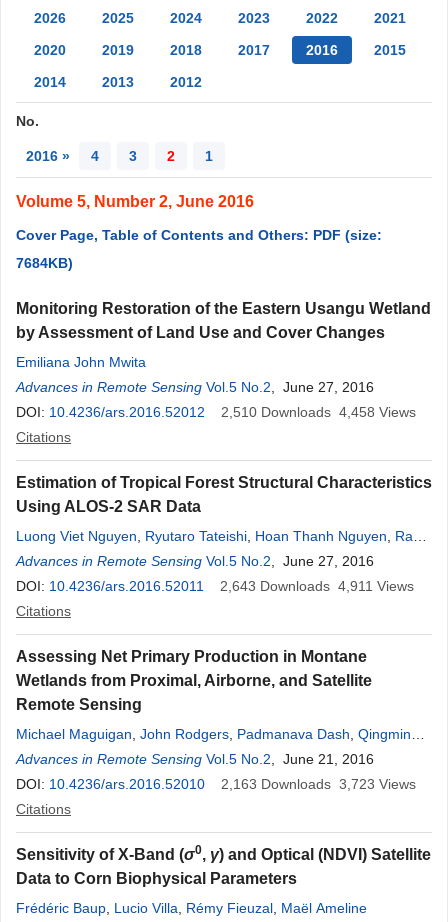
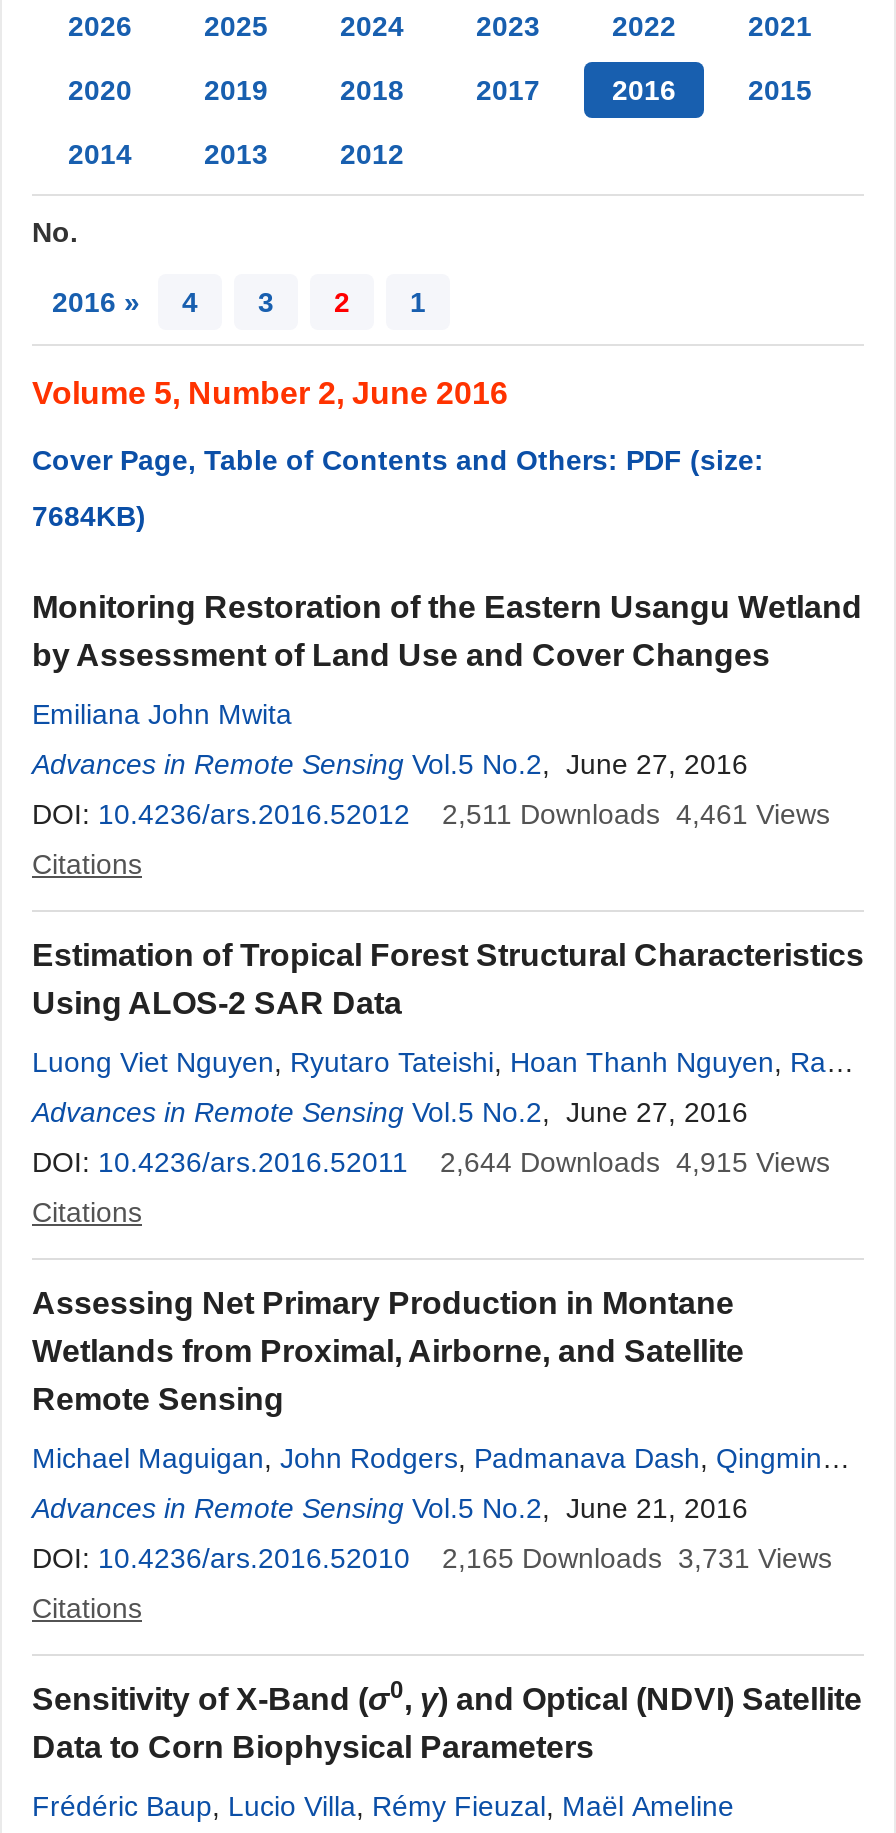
[221,404,416,420] 2,510 Downloads 4,458 Views -> [442,798,830,830] 2,511 Downloads 4,461 Views
[220,578,414,594] 2,643 Downloads 4,911 Views -> [440,1146,830,1178] 2,644 Downloads 4,915 Views
[221,776,416,792] 2,163 Downloads 3,723 Views -> [442,1542,832,1574] 2,165 Downloads 3,731 Views

